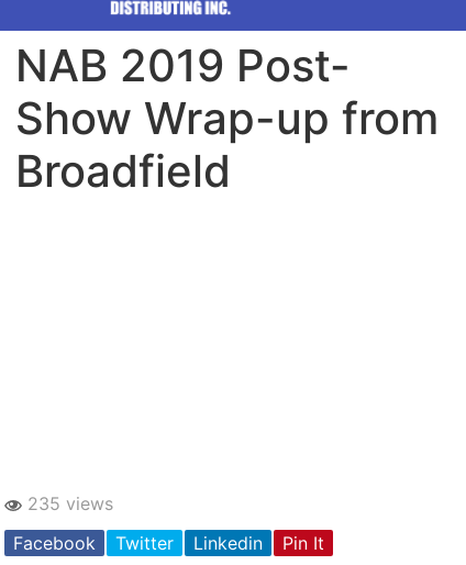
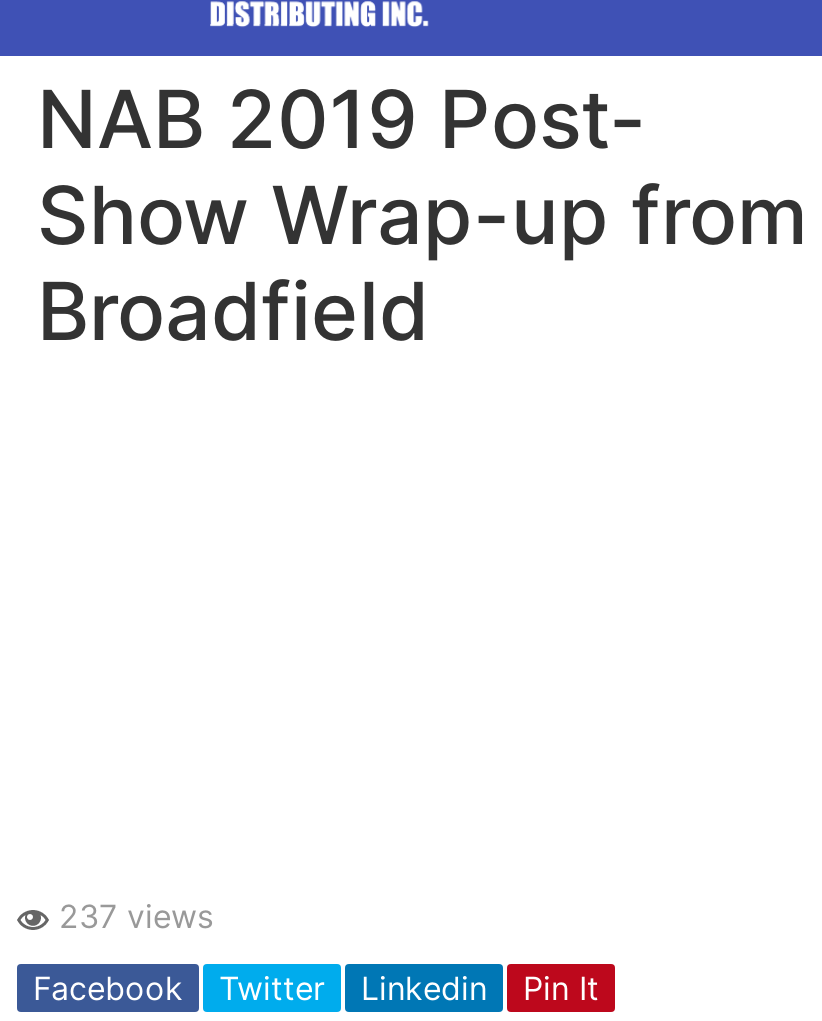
[22,493,113,515] 235 views -> [49,897,213,937] 237 views

